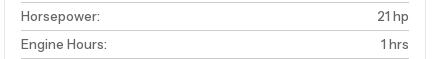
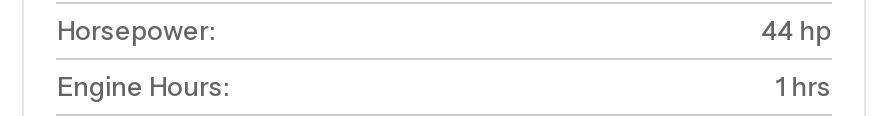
[377,8,409,24] 21 hp -> [761,15,831,47] 44 hp

